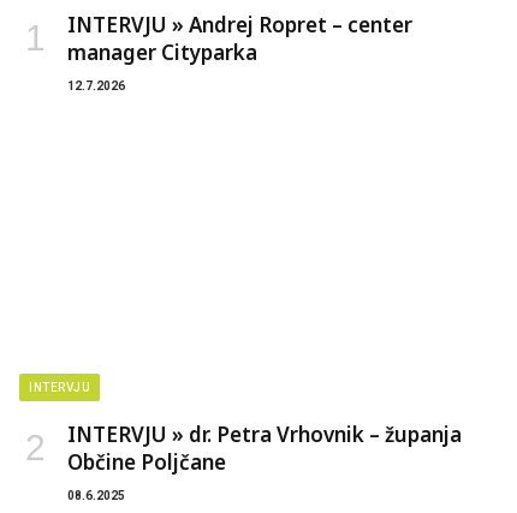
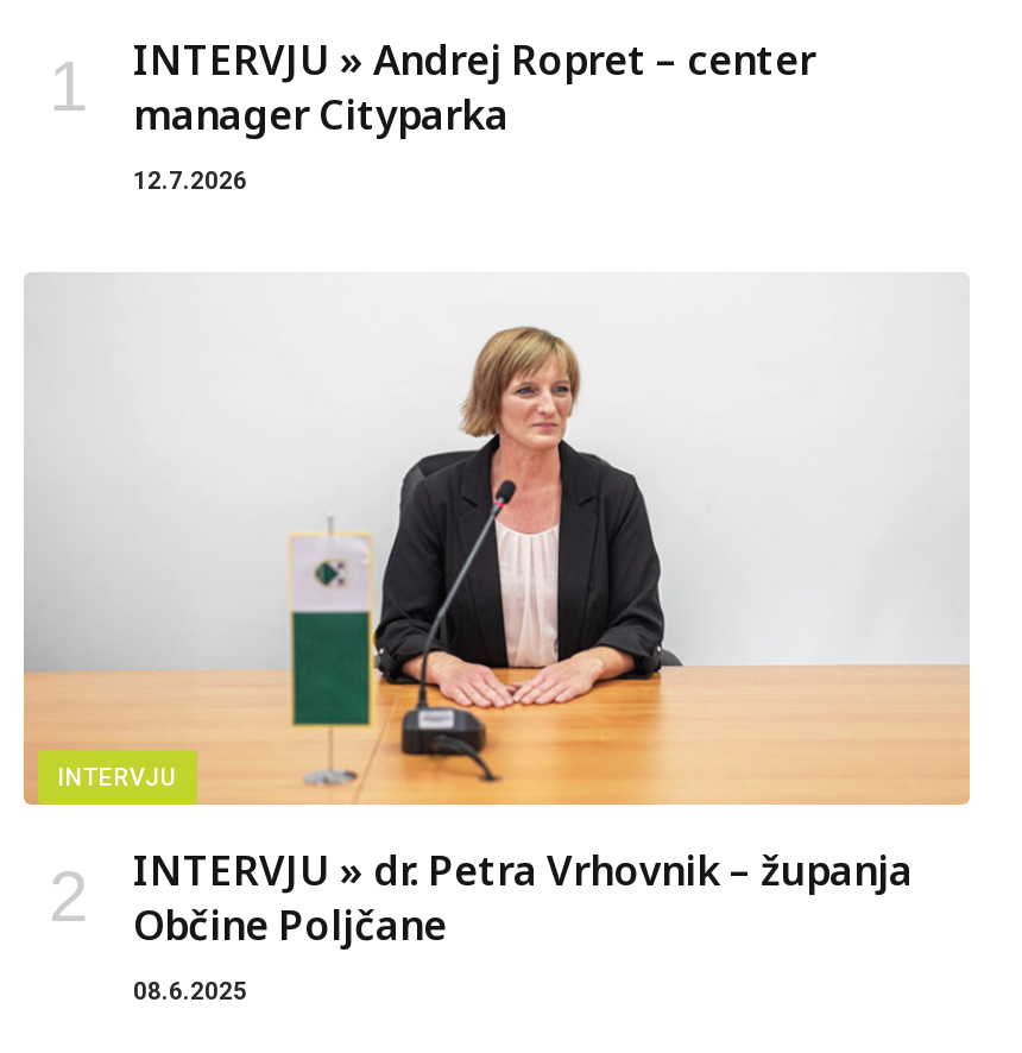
none -> [21,272,972,807] [image]

